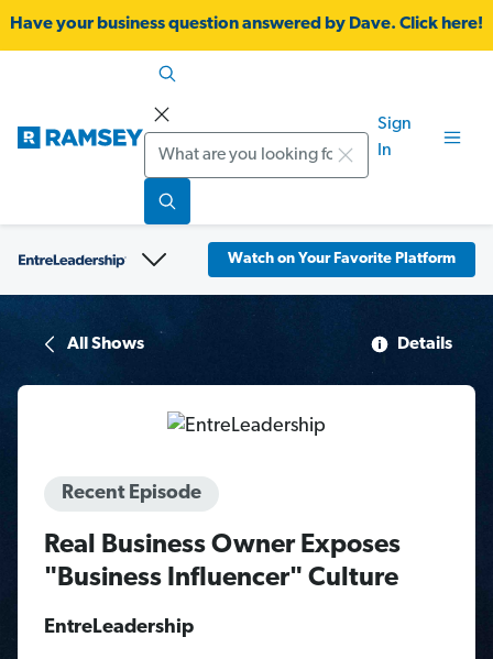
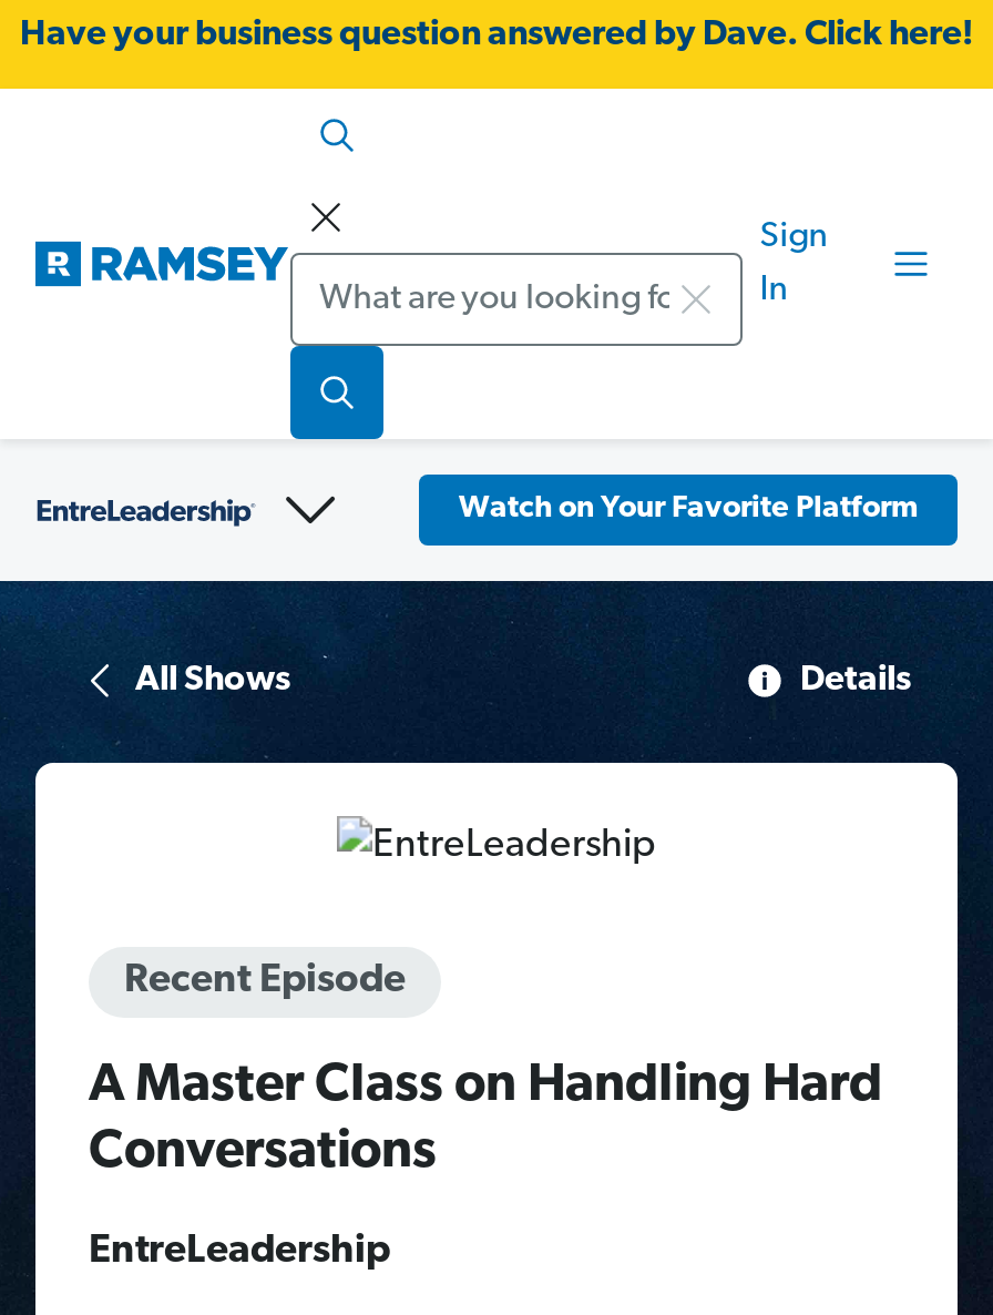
[44,533,401,592] Real Business Owner Exposes | "Business Influencer" Culture -> [89,1060,882,1180] A Master Class on Handling Hard | Conversations

